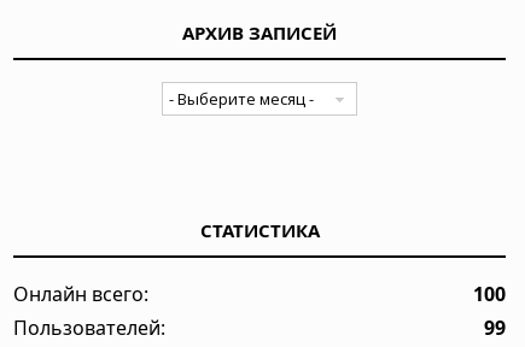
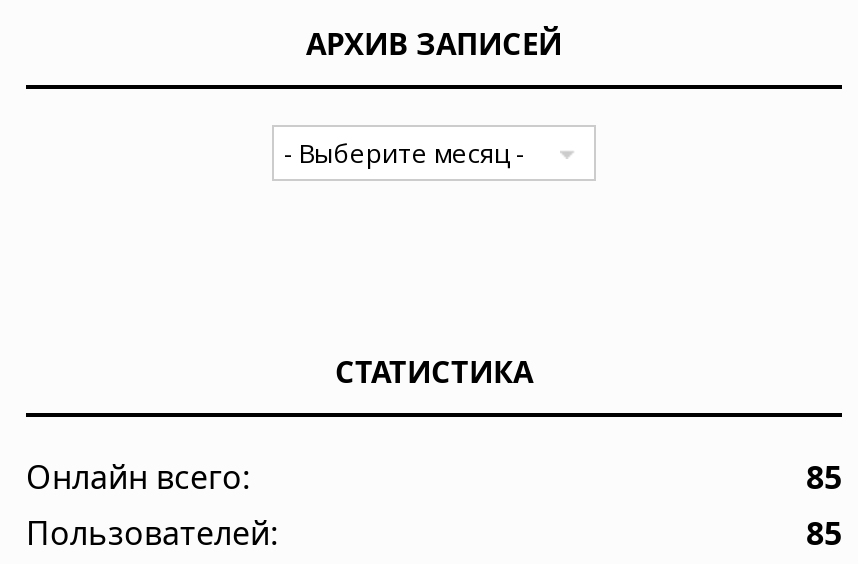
[473,281,506,307] 100 -> [806,455,842,499] 85
[484,315,506,341] 99 -> [806,511,842,555] 85

